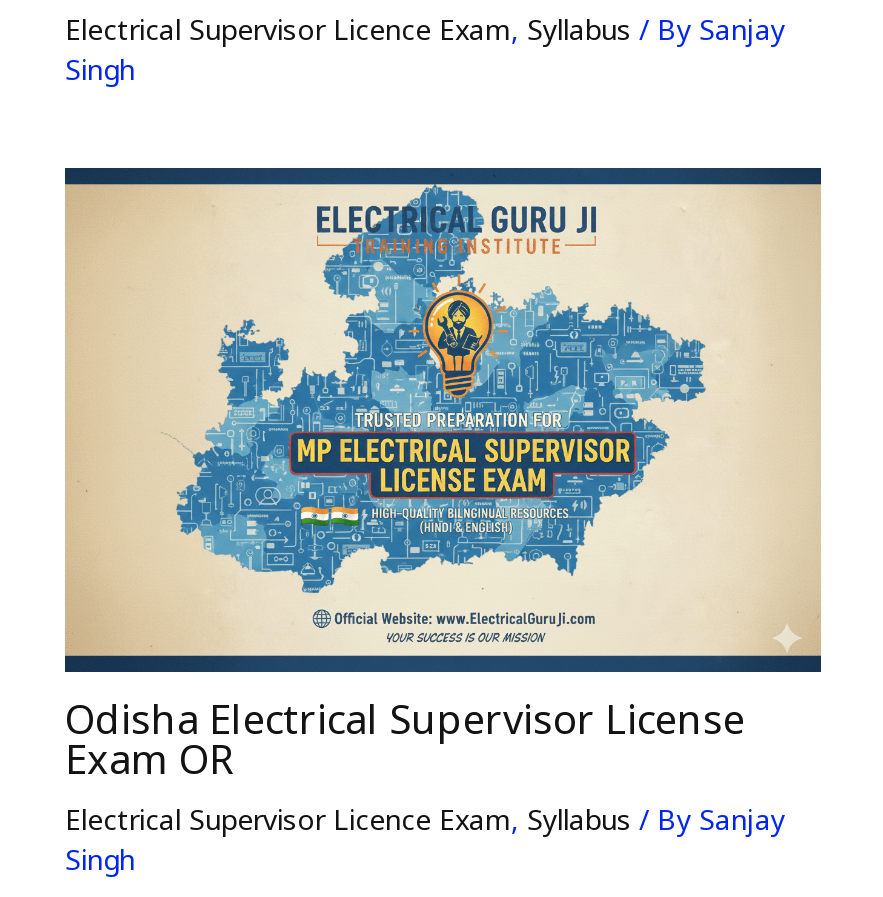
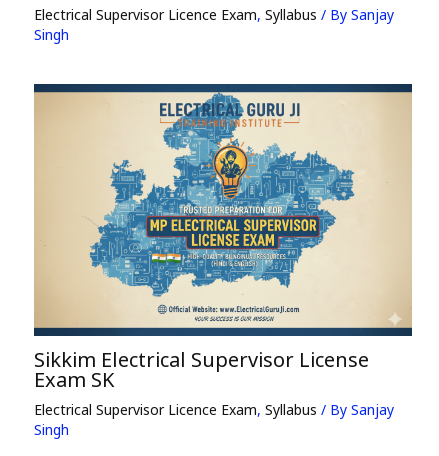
[65,693,745,747] Odisha Electrical Supervisor License -> [34,346,369,373] Sikkim Electrical Supervisor License
[65,733,233,787] Exam OR -> [34,366,114,393] Exam SK

